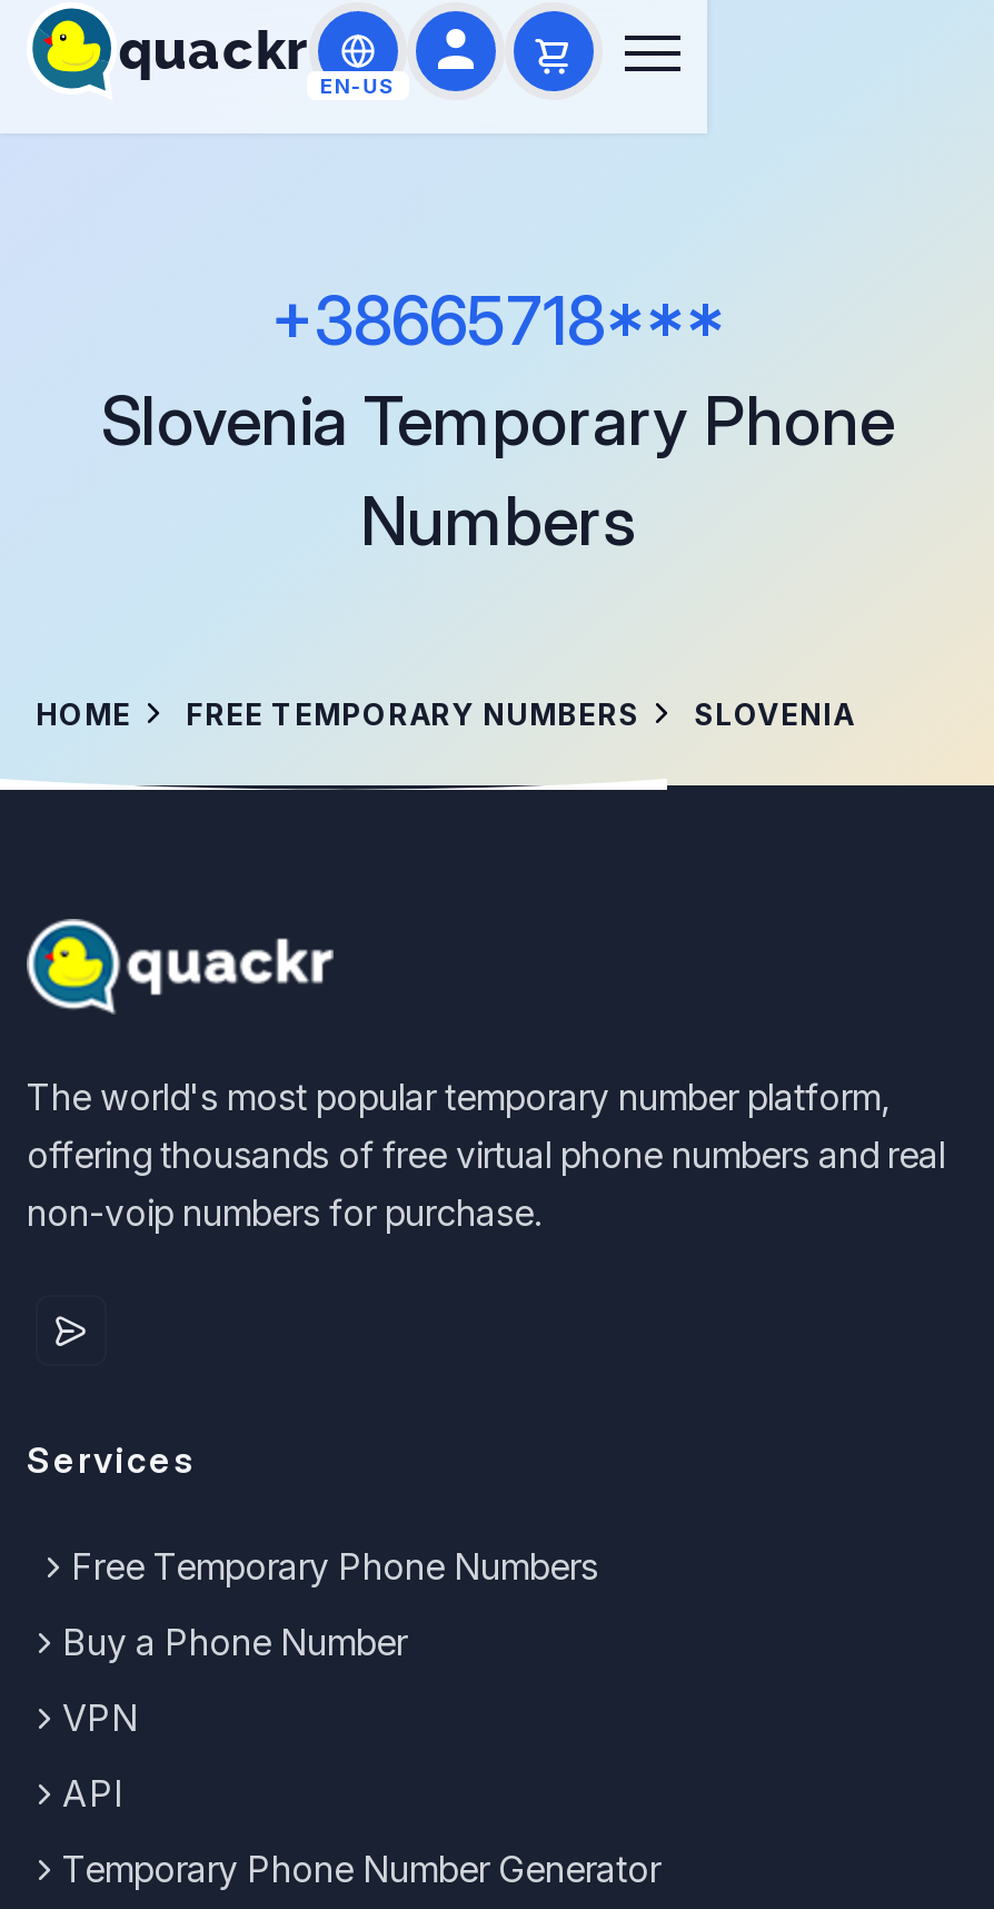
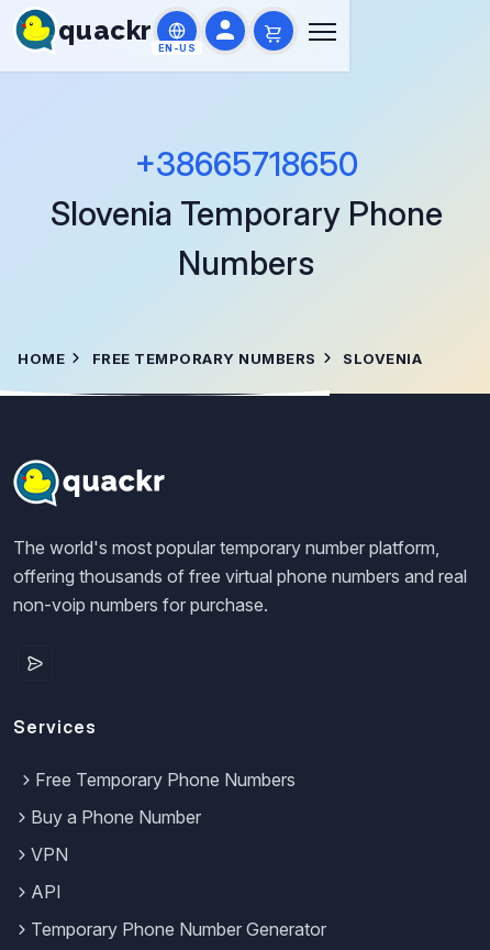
[271,280,725,360] +38665718*** -> [135,144,358,184] +38665718650

